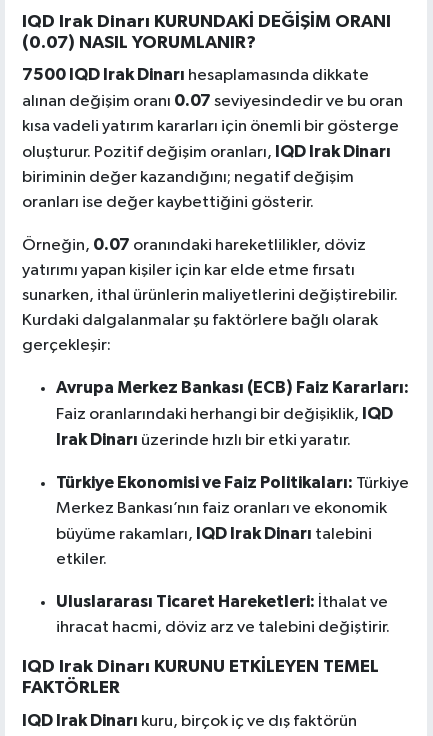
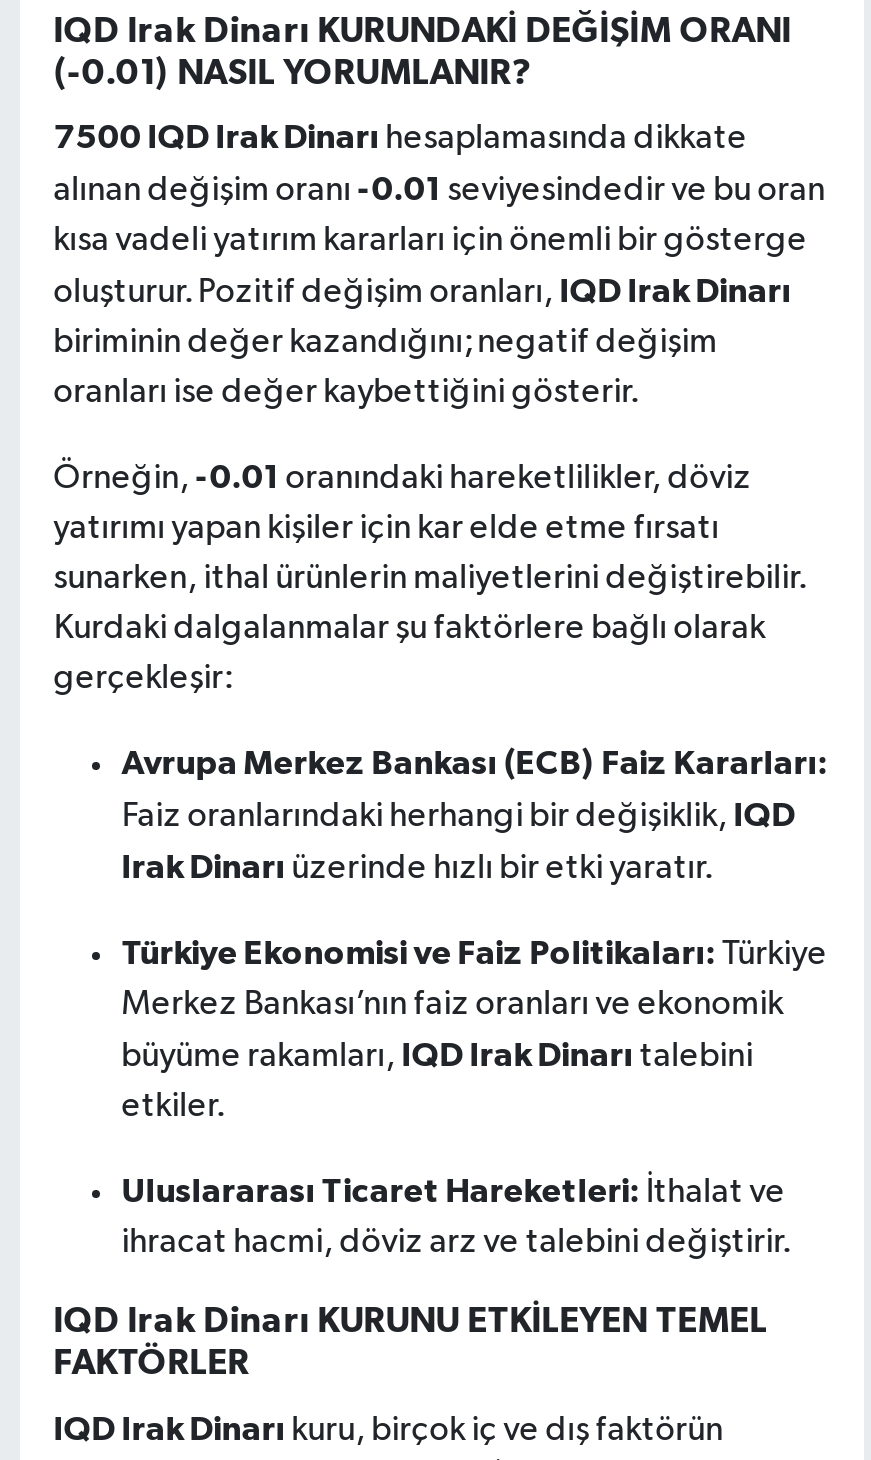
[22,34,256,52] (0.07) NASIL YORUMLANIR? -> [54,55,532,91] (-0.01) NASIL YORUMLANIR?
[22,92,403,110] alınan değişim oranı 0.07 seviyesindedir ve bu oran -> [54,172,826,208] alınan değişim oranı -0.01 seviyesindedir ve bu oran
[22,236,366,254] Örneğin, 0.07 oranındaki hareketlilikler, döviz -> [54,460,752,496] Örneğin, -0.01 oranındaki hareketlilikler, döviz

